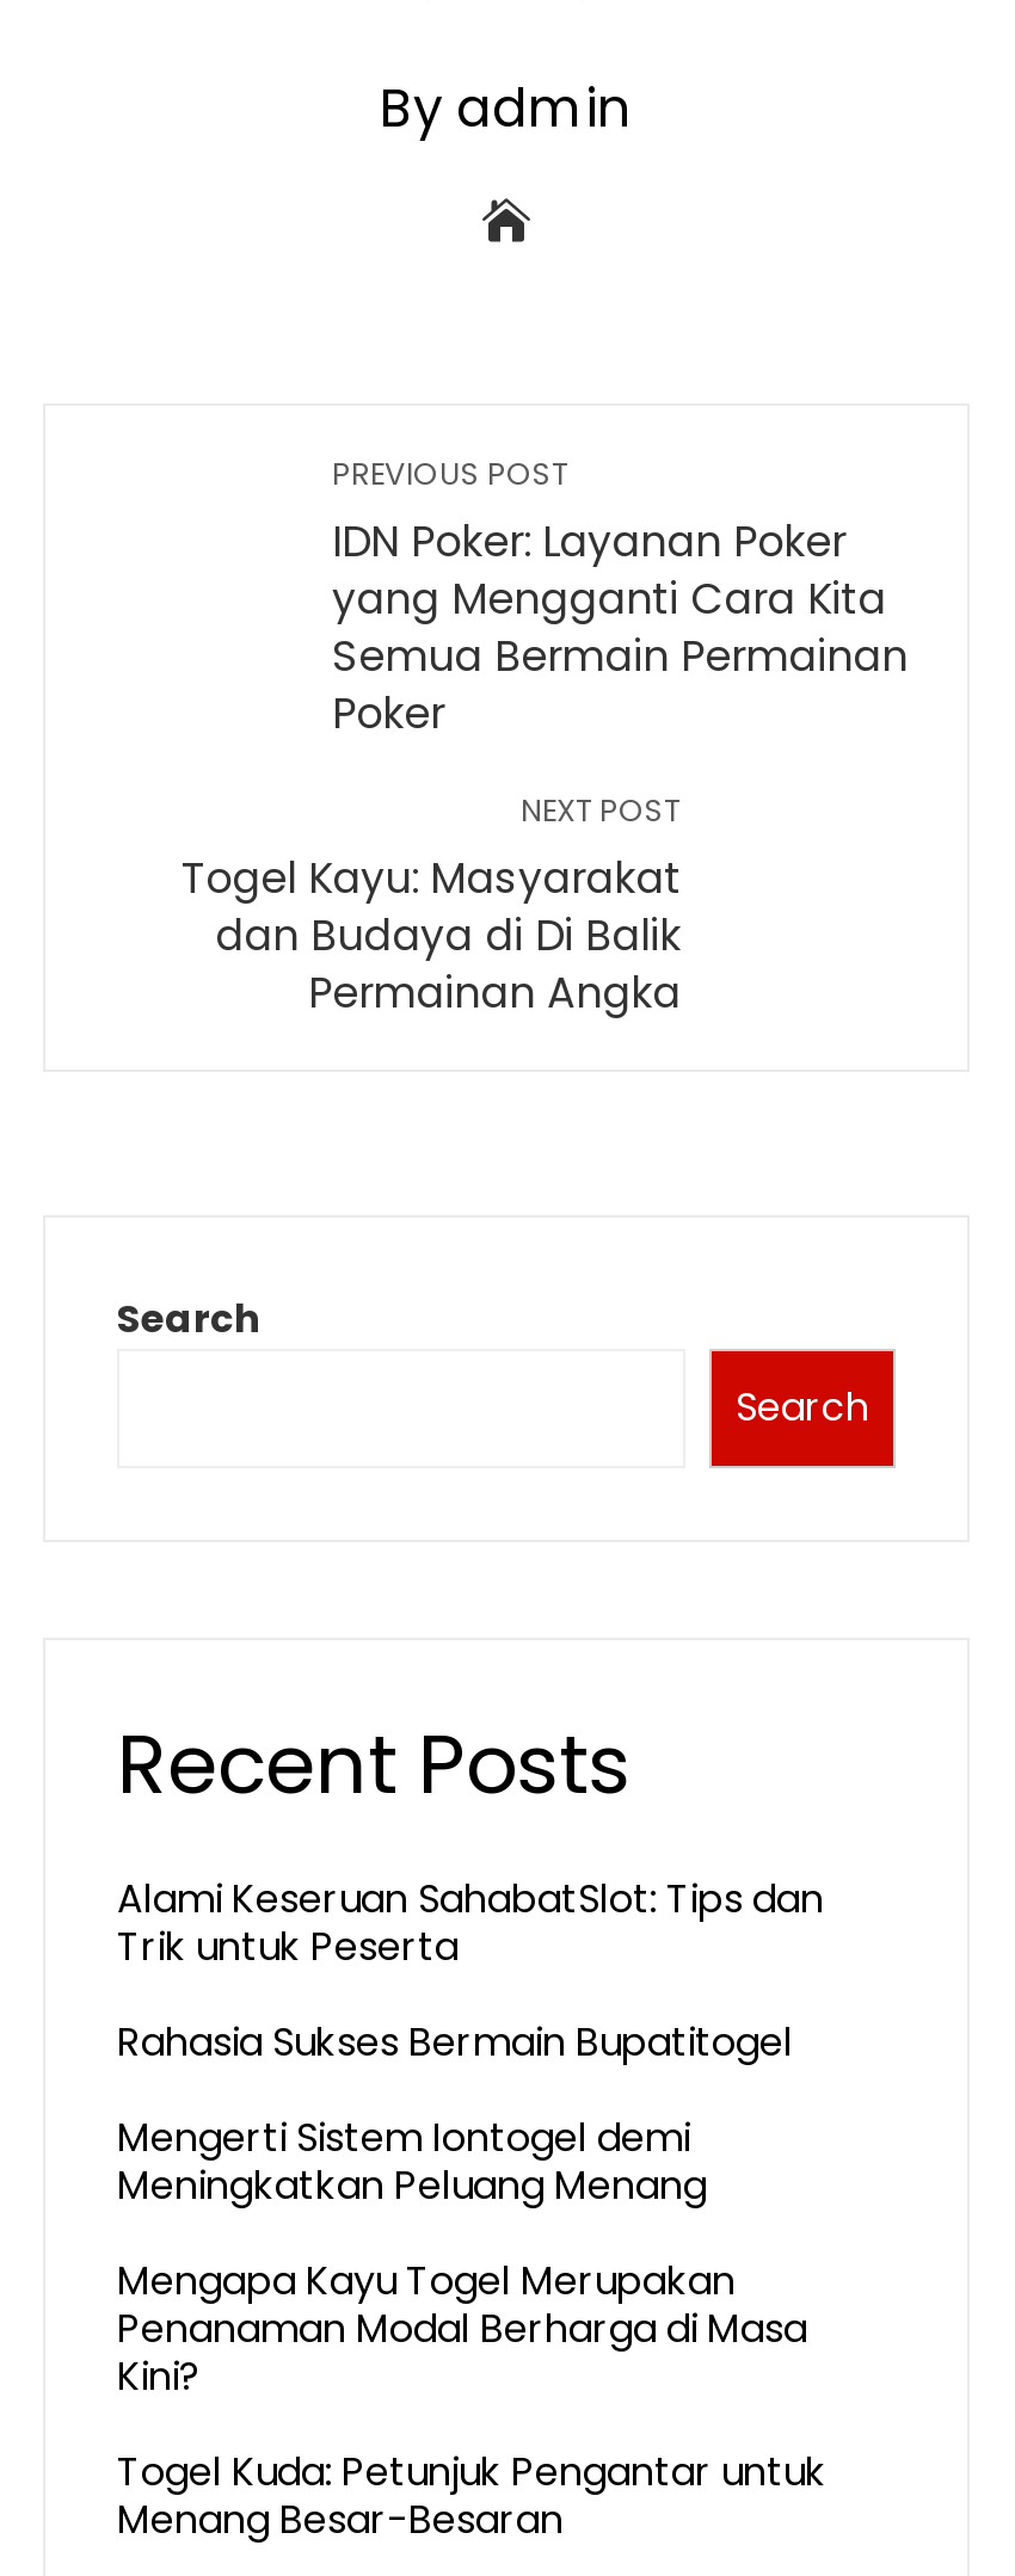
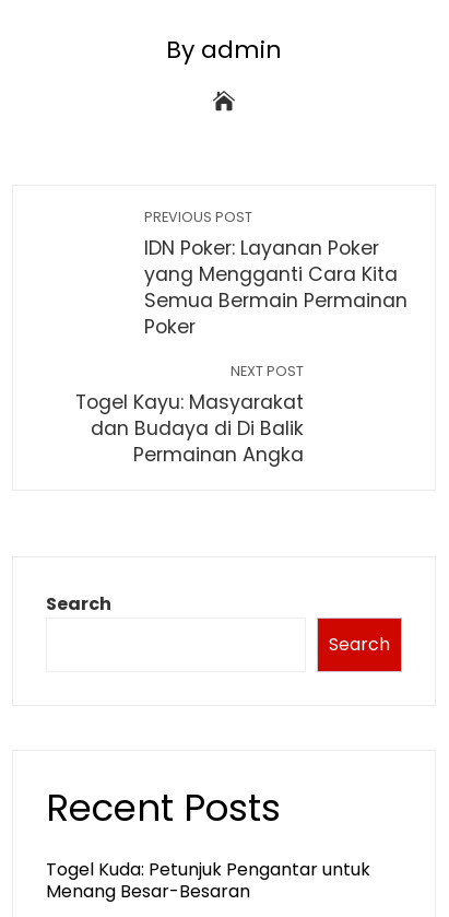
[117,1872,824,2404] Alami Keseruan SahabatSlot: Tips dan | Trik untuk Peserta | Rahasia Sukses Bermain Bupatitogel | Mengerti Sistem Iontogel demi | Meningkatkan Peluang Menang | Mengapa Kayu Togel Merupakan | Penanaman Modal Berharga di Masa | Kini? -> none

